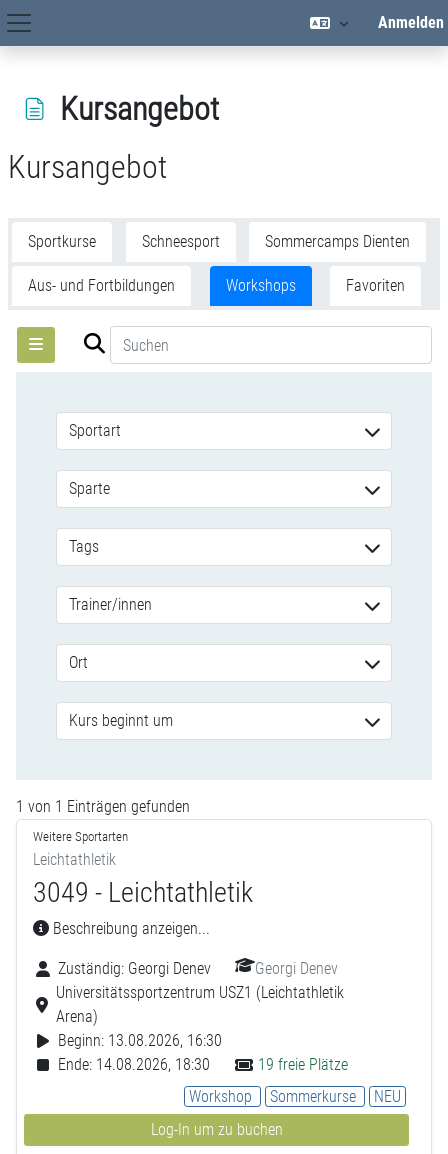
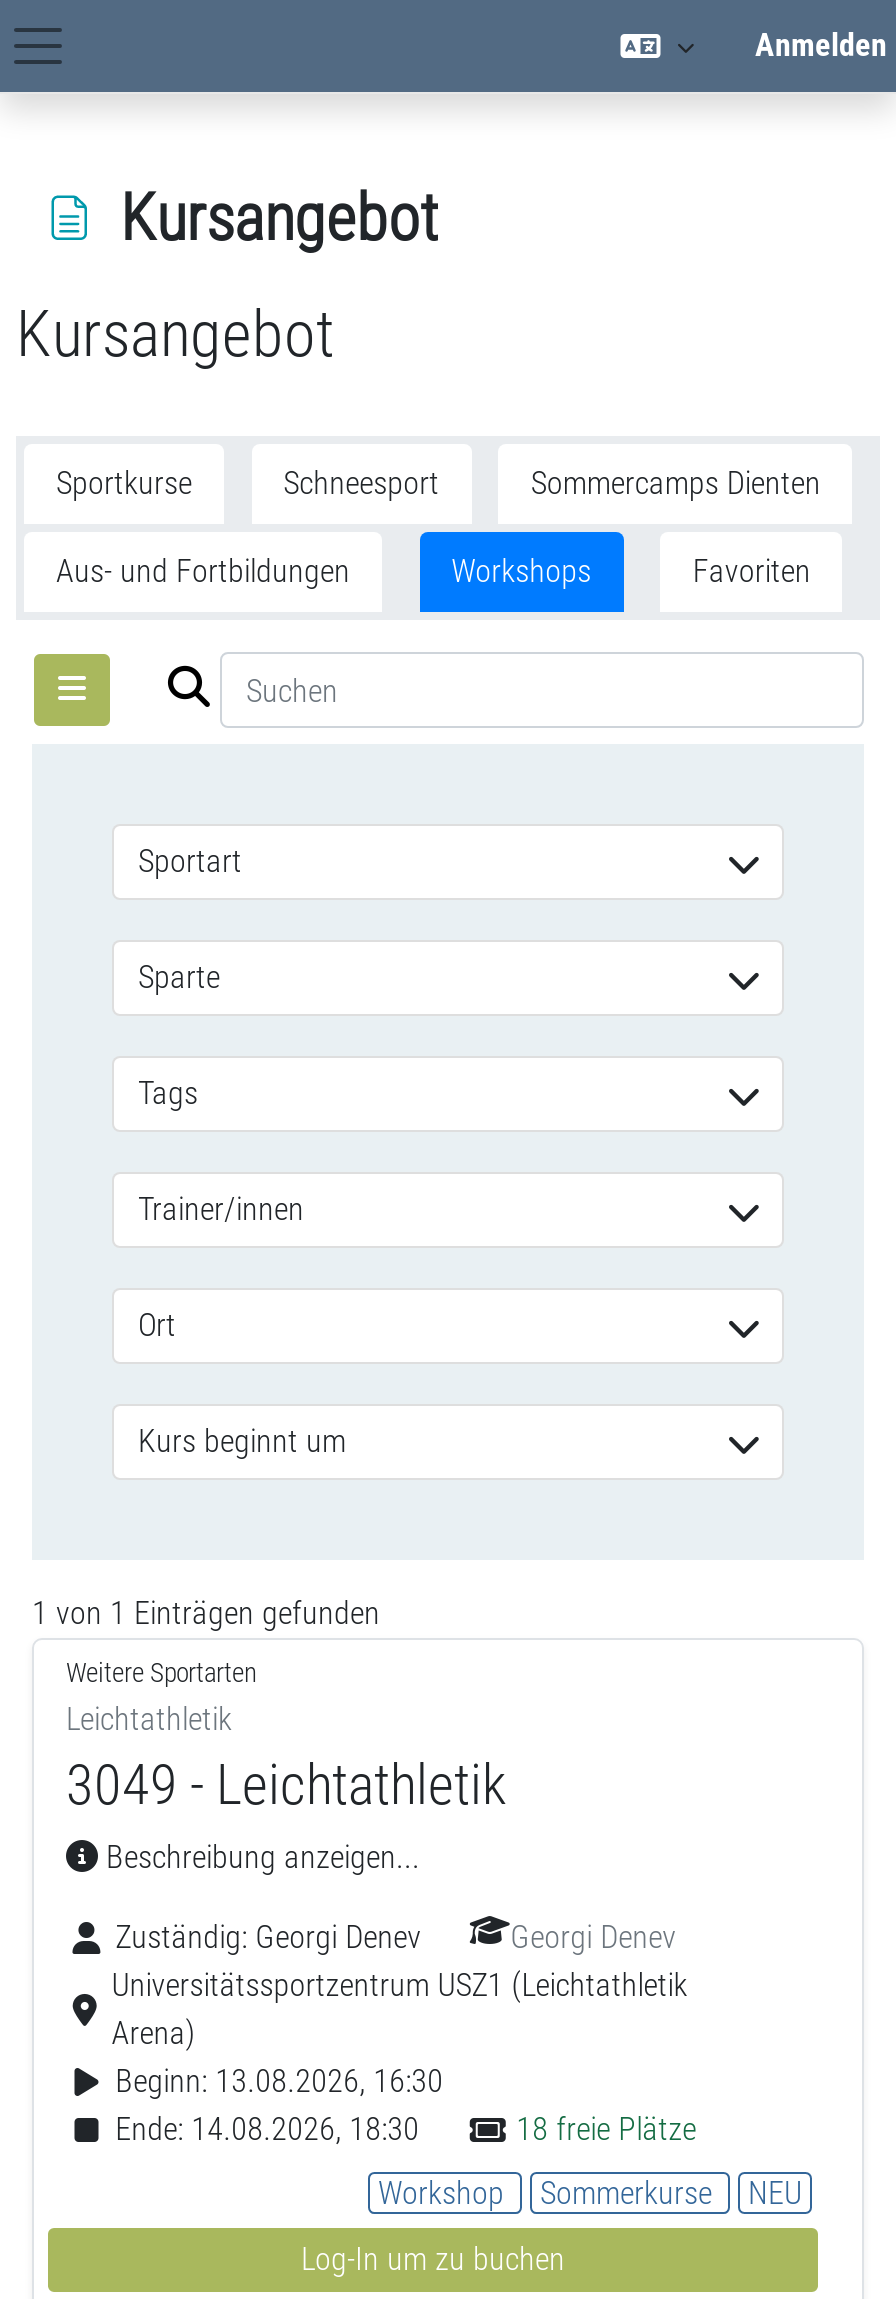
[258,1055,348,1074] 19 freie Plätze -> [516,2110,696,2148] 18 freie Plätze

